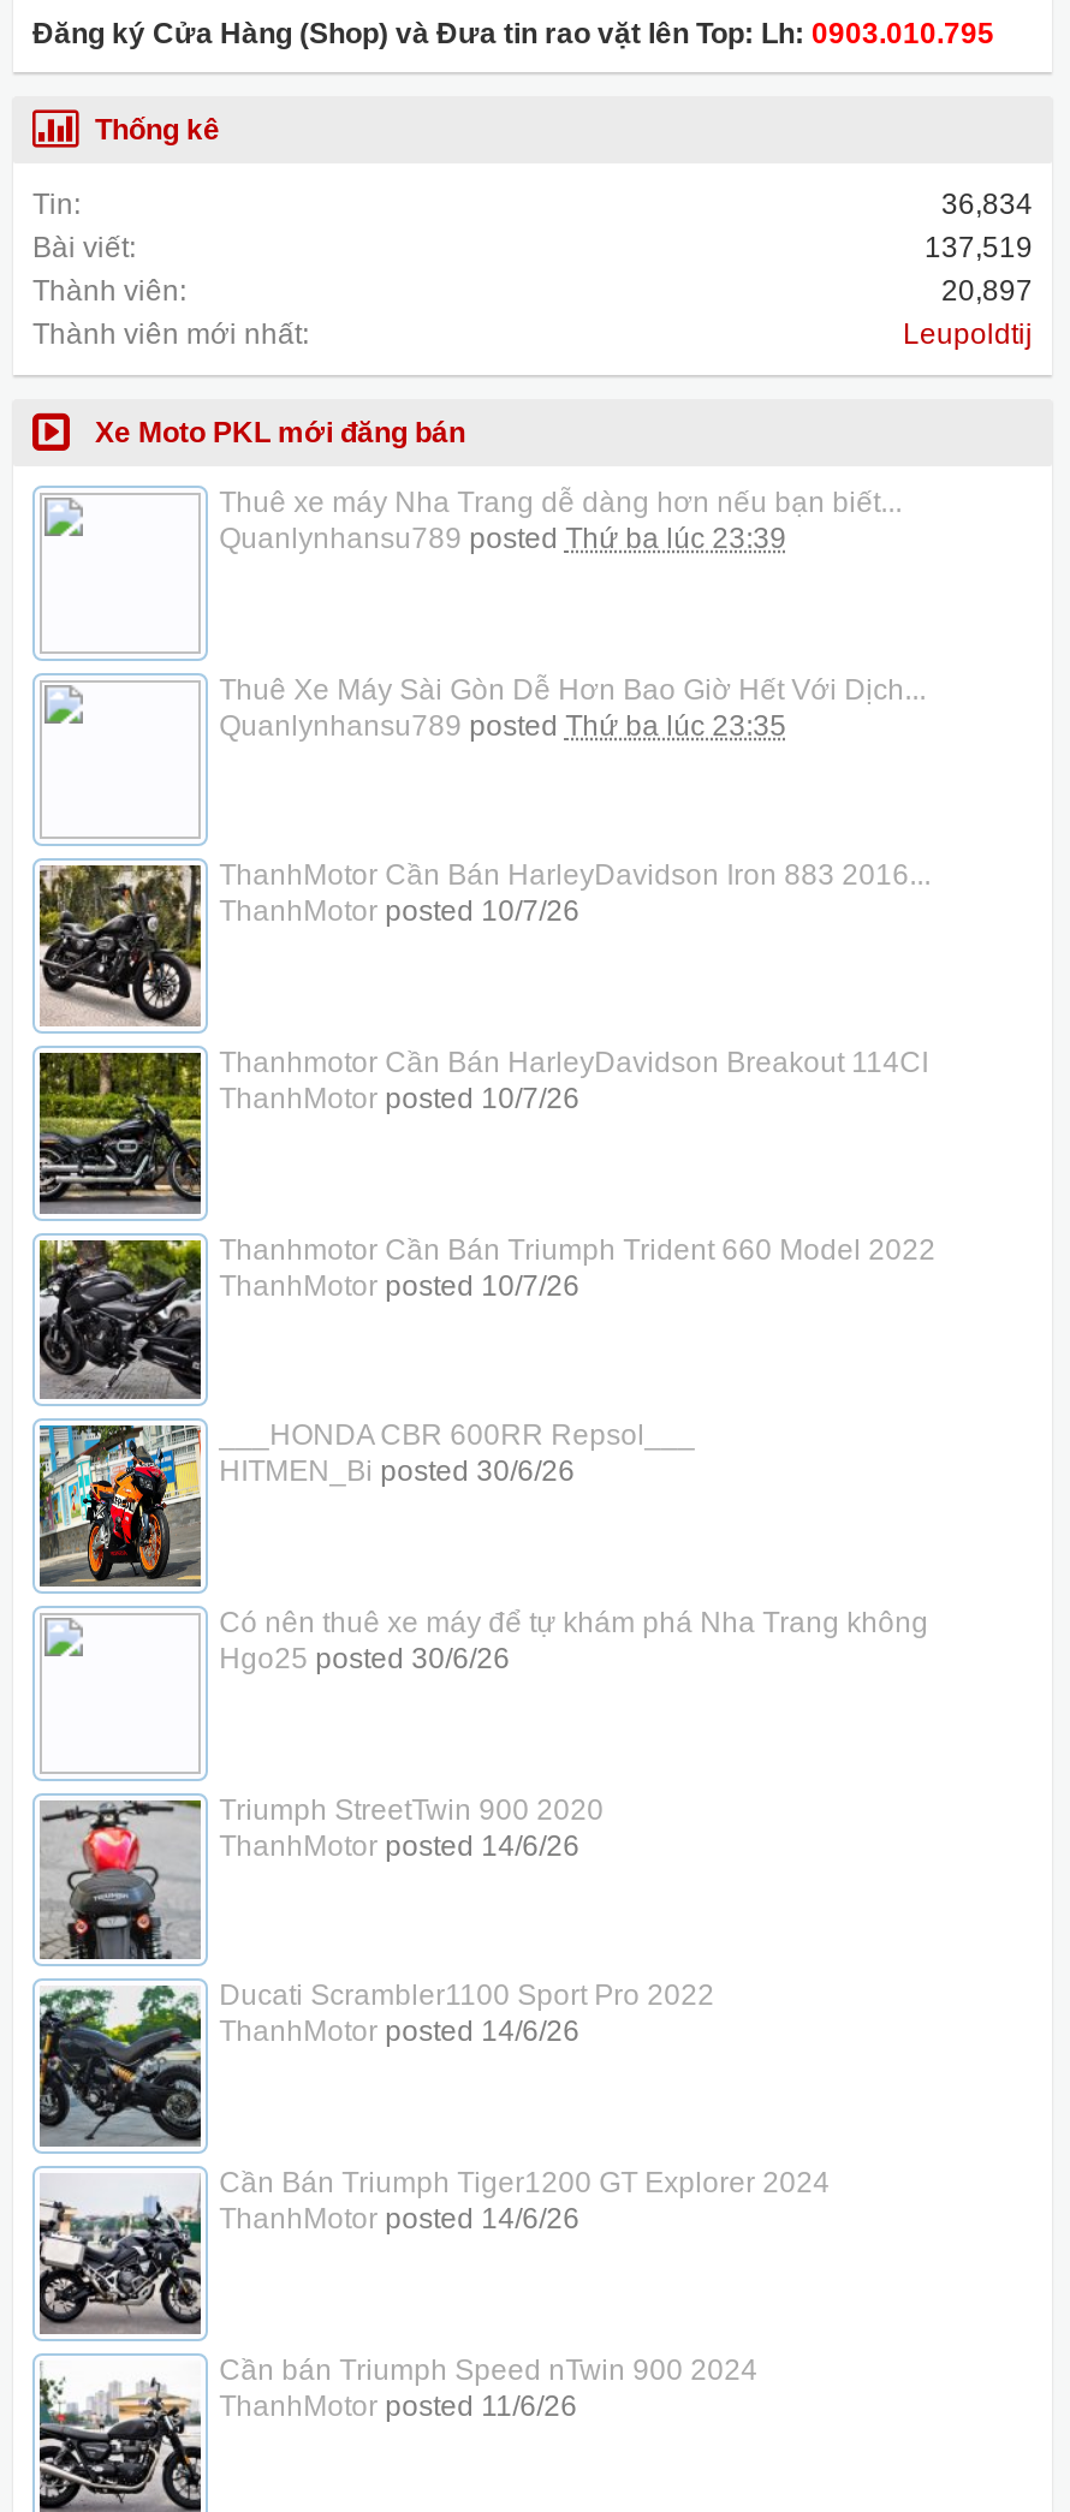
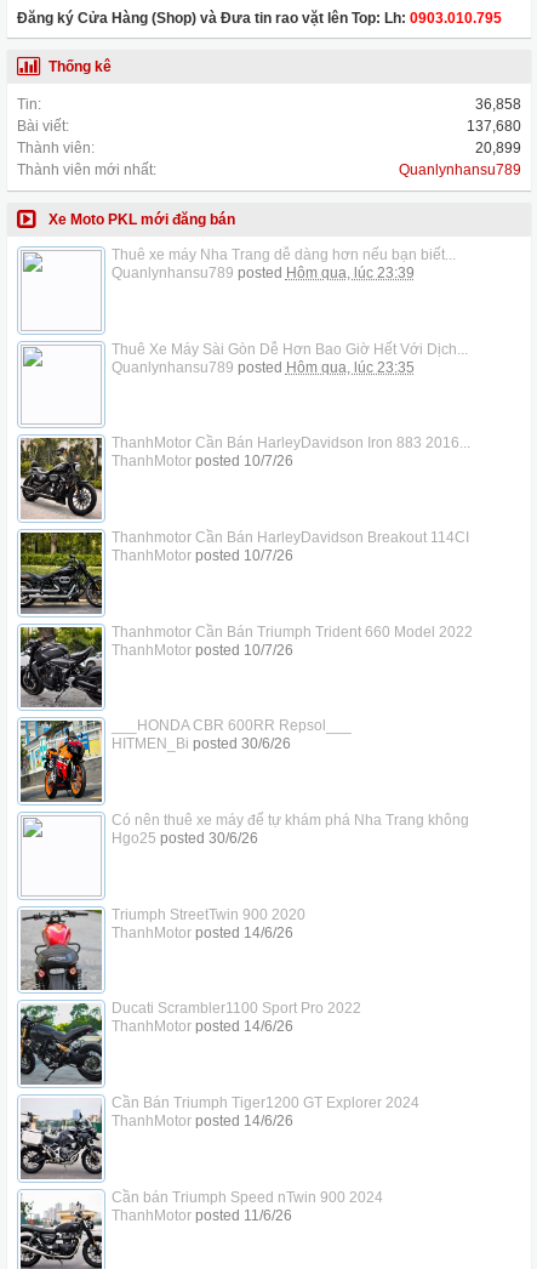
[941,187,1033,221] 36,834 -> [475,96,521,113] 36,858
[925,231,1033,264] 137,519 -> [467,118,521,135] 137,680
[941,274,1033,308] 20,897 -> [475,140,521,157] 20,899
[903,317,1033,351] Leupoldtij -> [399,161,521,178] Quanlynhansu789
[219,522,787,555] Quanlynhansu789 posted Thứ ba lúc 23:39 -> [111,264,414,281] Quanlynhansu789 posted Hôm qua, lúc 23:39
[219,708,787,742] Quanlynhansu789 posted Thứ ba lúc 23:35 -> [111,359,414,376] Quanlynhansu789 posted Hôm qua, lúc 23:35

